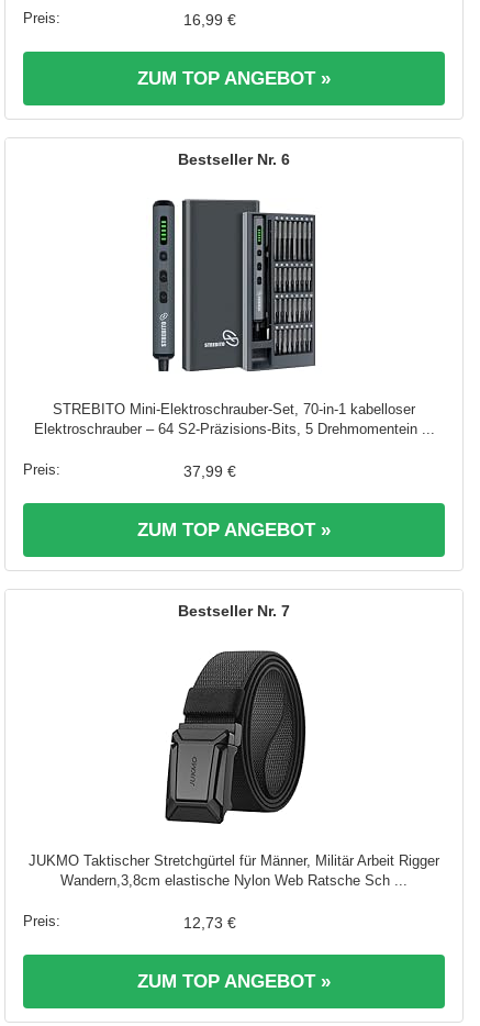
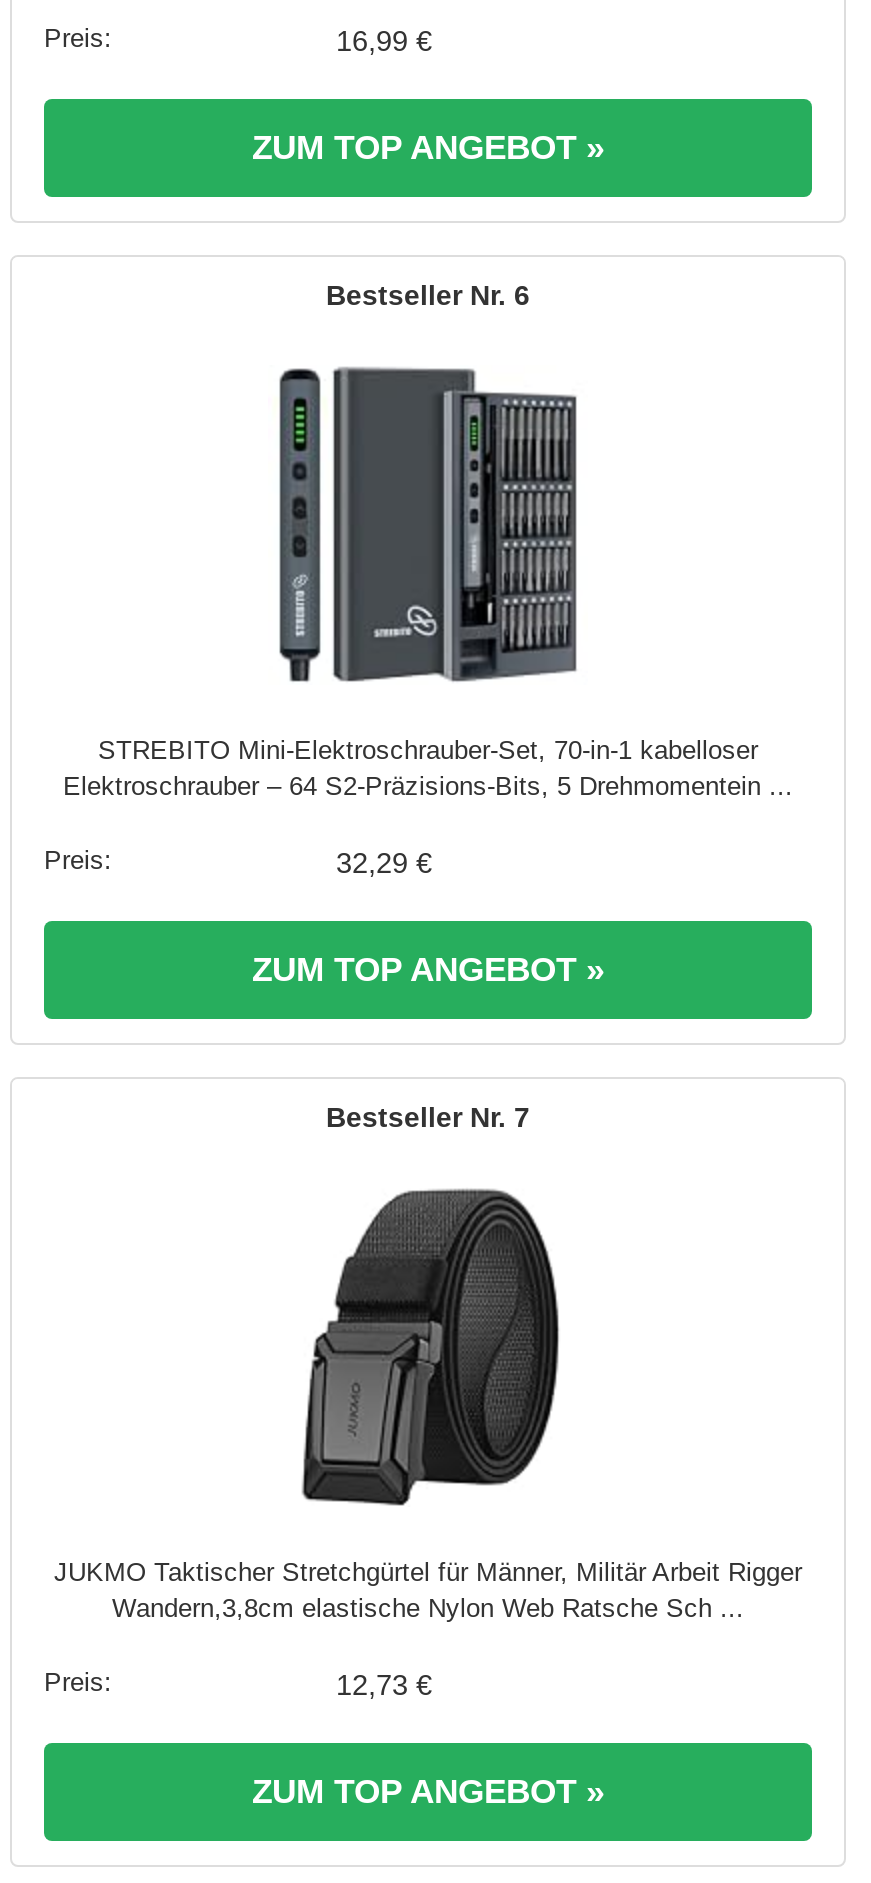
[183,462,236,480] 37,99 € -> [336,847,432,879] 32,29 €

